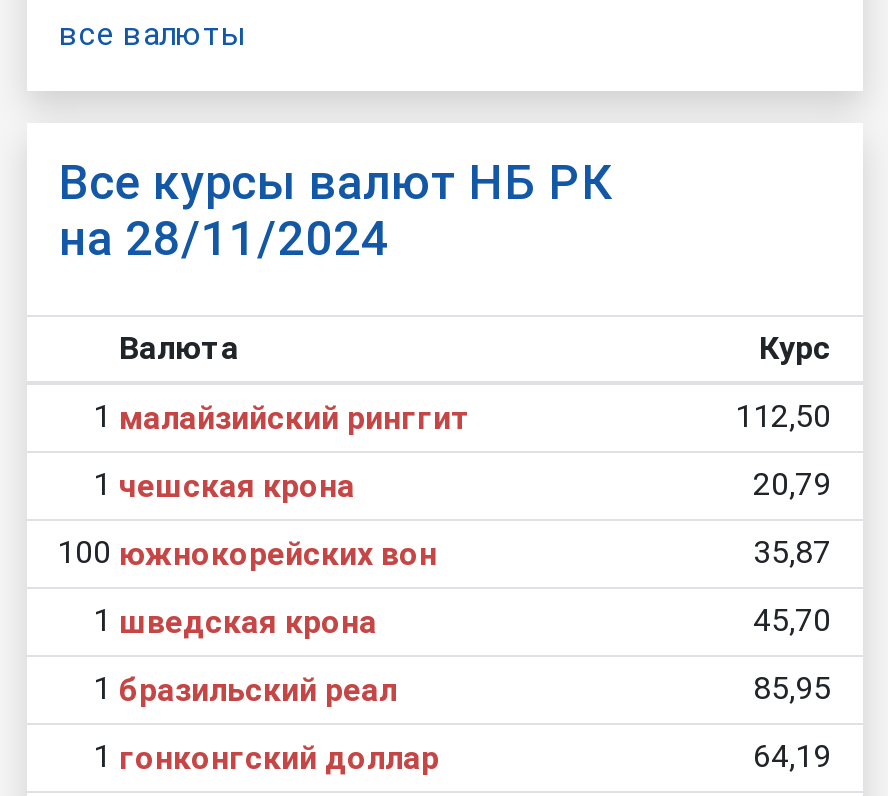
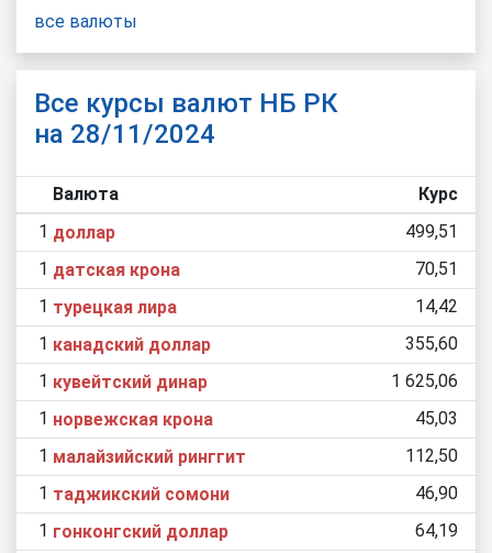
none -> [38,221,458,430] 1 доллар | 499,51 | 1 датская крона | 70,51 | 1 турецкая лира | 14,42 | 1 канадский доллар | 355,60 | 1 кувейтский динар | 1 625,06 | 1 норвежская крона | 45,03
moved [93,397,831,437] -> [38,445,458,467]: 1 малайзийский ринггит | 112,50
[57,465,831,709] 1 чешская крона | 20,79 | 100 южнокорейских вон | 35,87 | 1 шведская крона | 45,70 | 1 бразильский реал | 85,95 -> [38,483,458,504] 1 таджикский сомони | 46,90

